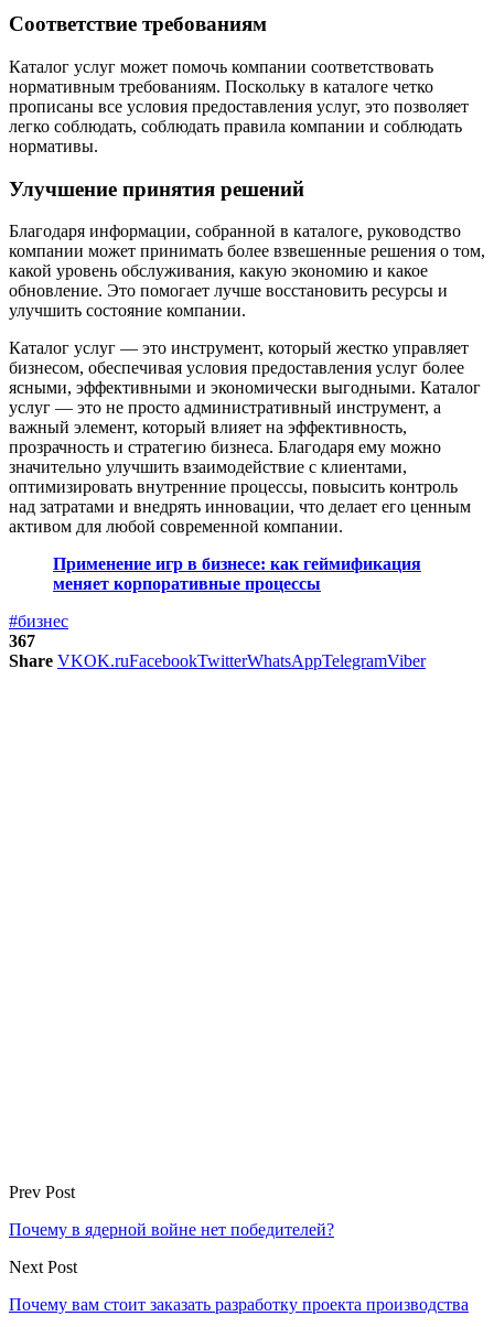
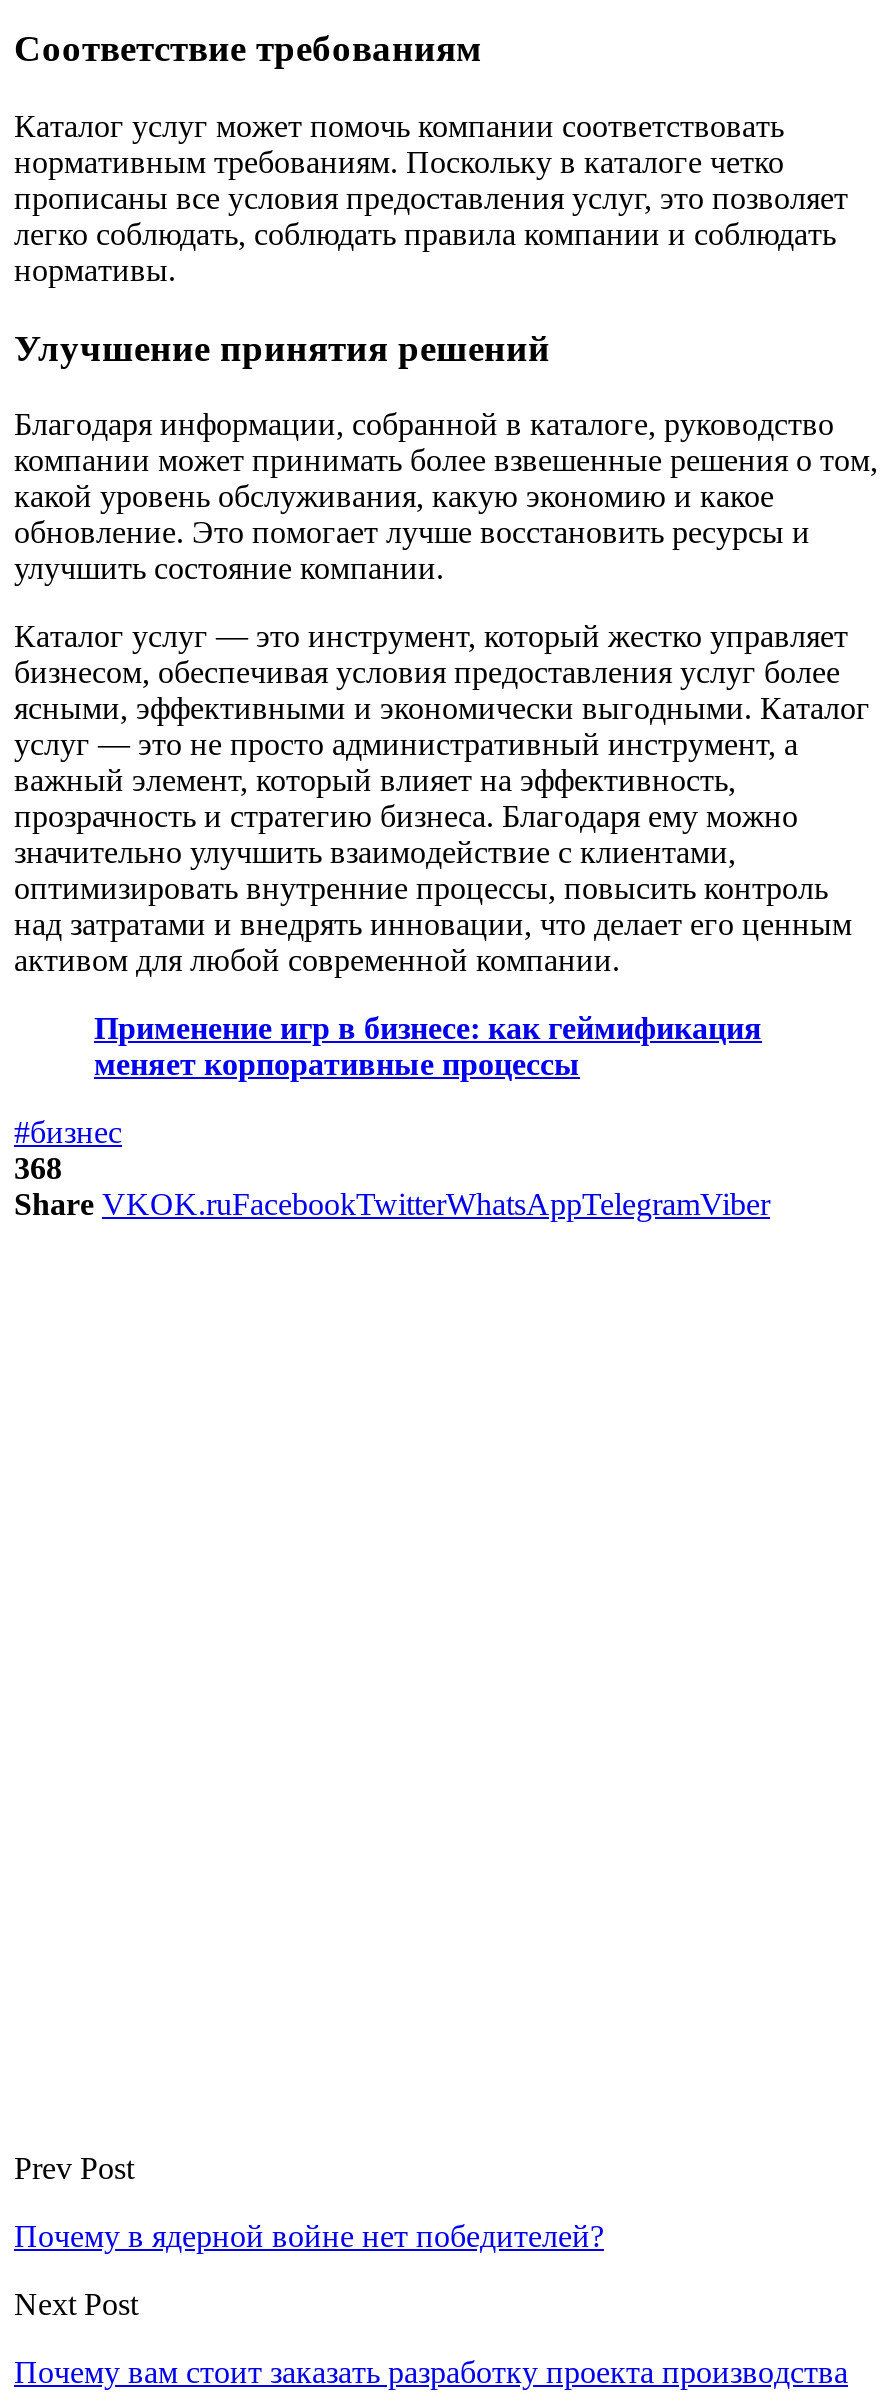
[9,632,35,651] 367 -> [14,1152,62,1186] 368

